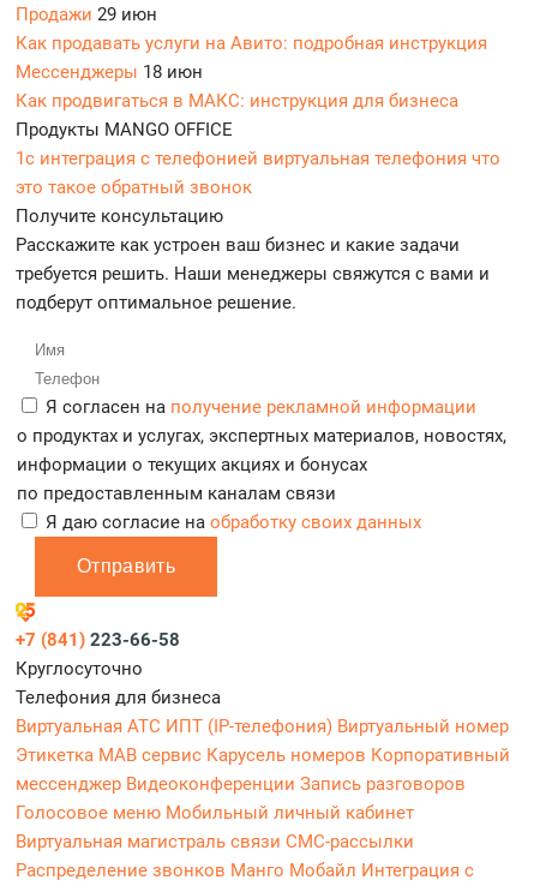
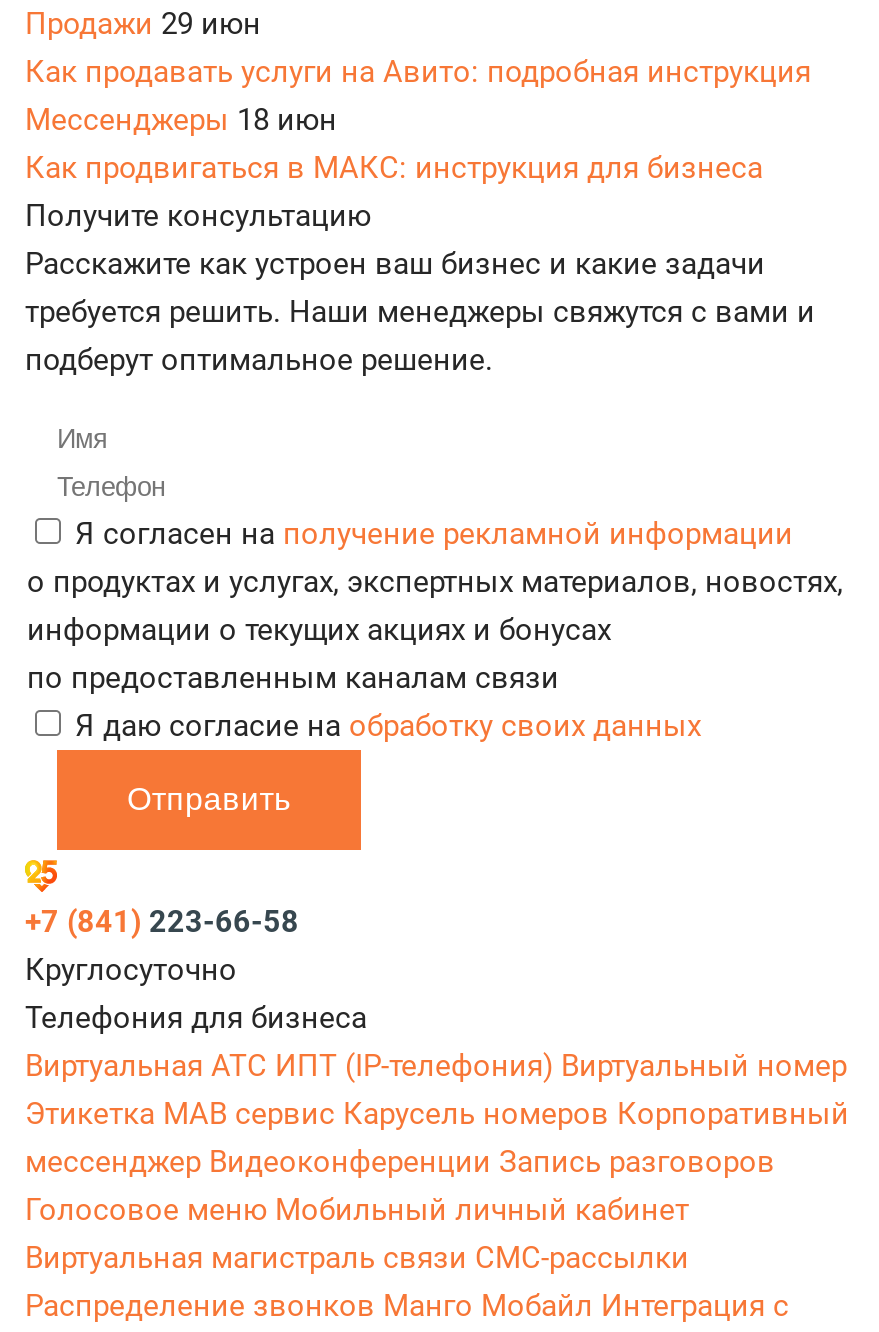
[16,119,500,198] Продукты MANGO OFFICE | 1c интеграция с телефонией виртуальная телефония что | это такое обратный звонок -> none

